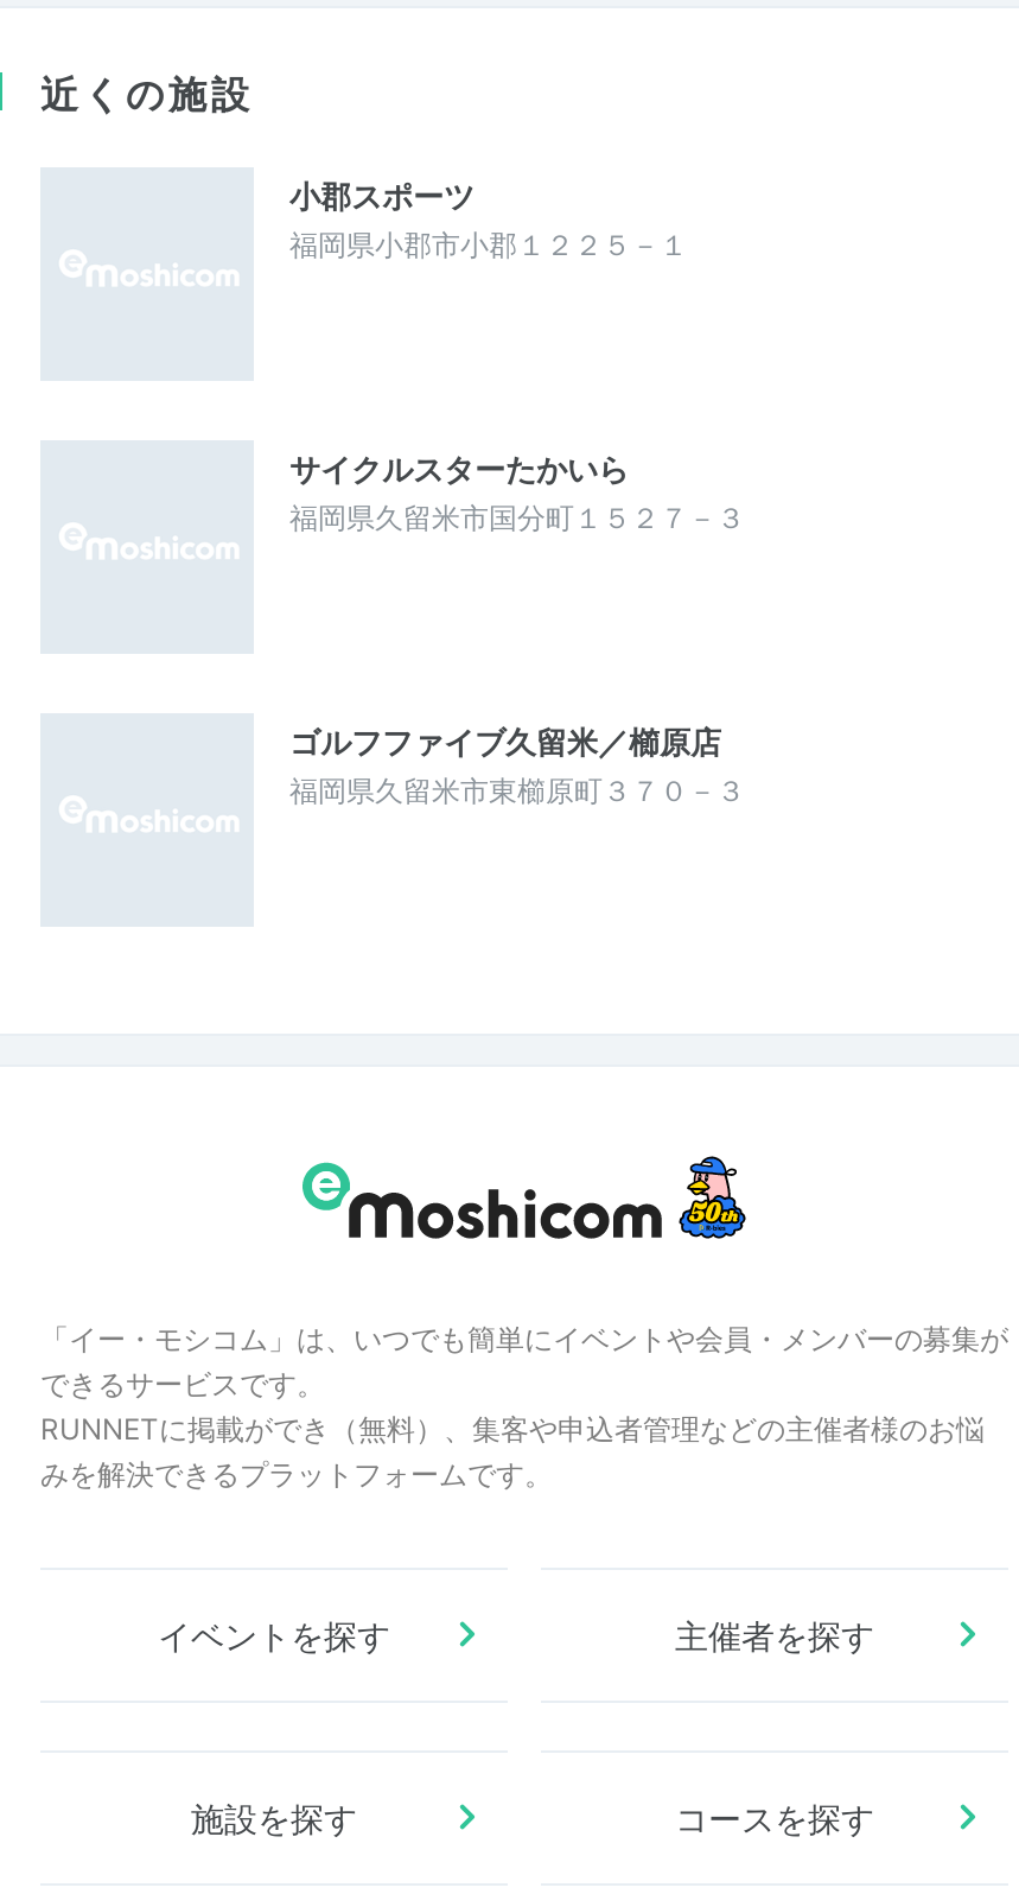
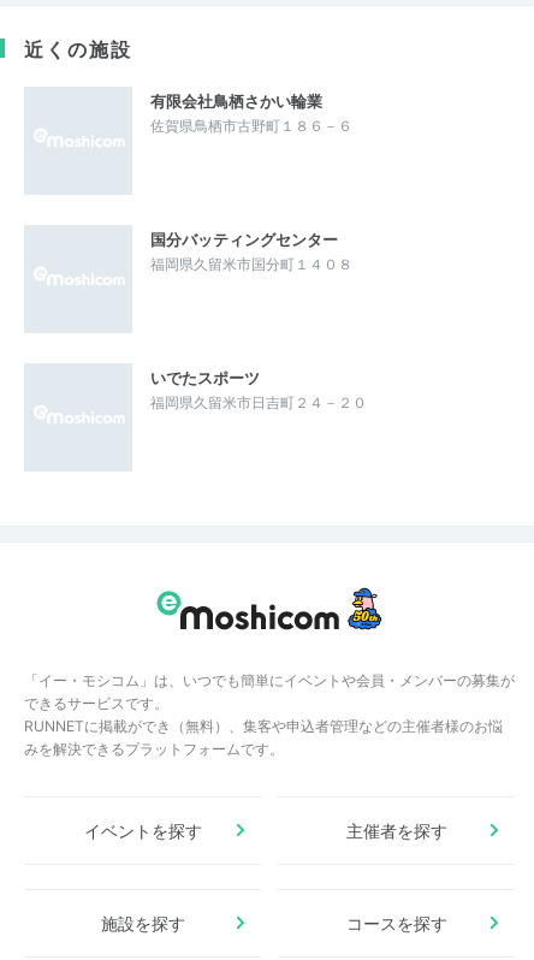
[289,176,688,262] 小郡スポーツ | 福岡県小郡市小郡１２２５－１ -> [150,91,352,134] 有限会社鳥栖さかい輪業 | 佐賀県鳥栖市古野町１８６－６
[289,449,745,535] サイクルスターたかいら | 福岡県久留米市国分町１５２７－３ -> [150,230,352,273] 国分バッティングセンター | 福岡県久留米市国分町１４０８
[289,722,745,808] ゴルフファイブ久留米／櫛原店 | 福岡県久留米市東櫛原町３７０－３ -> [150,368,367,411] いでたスポーツ | 福岡県久留米市日吉町２４－２０

